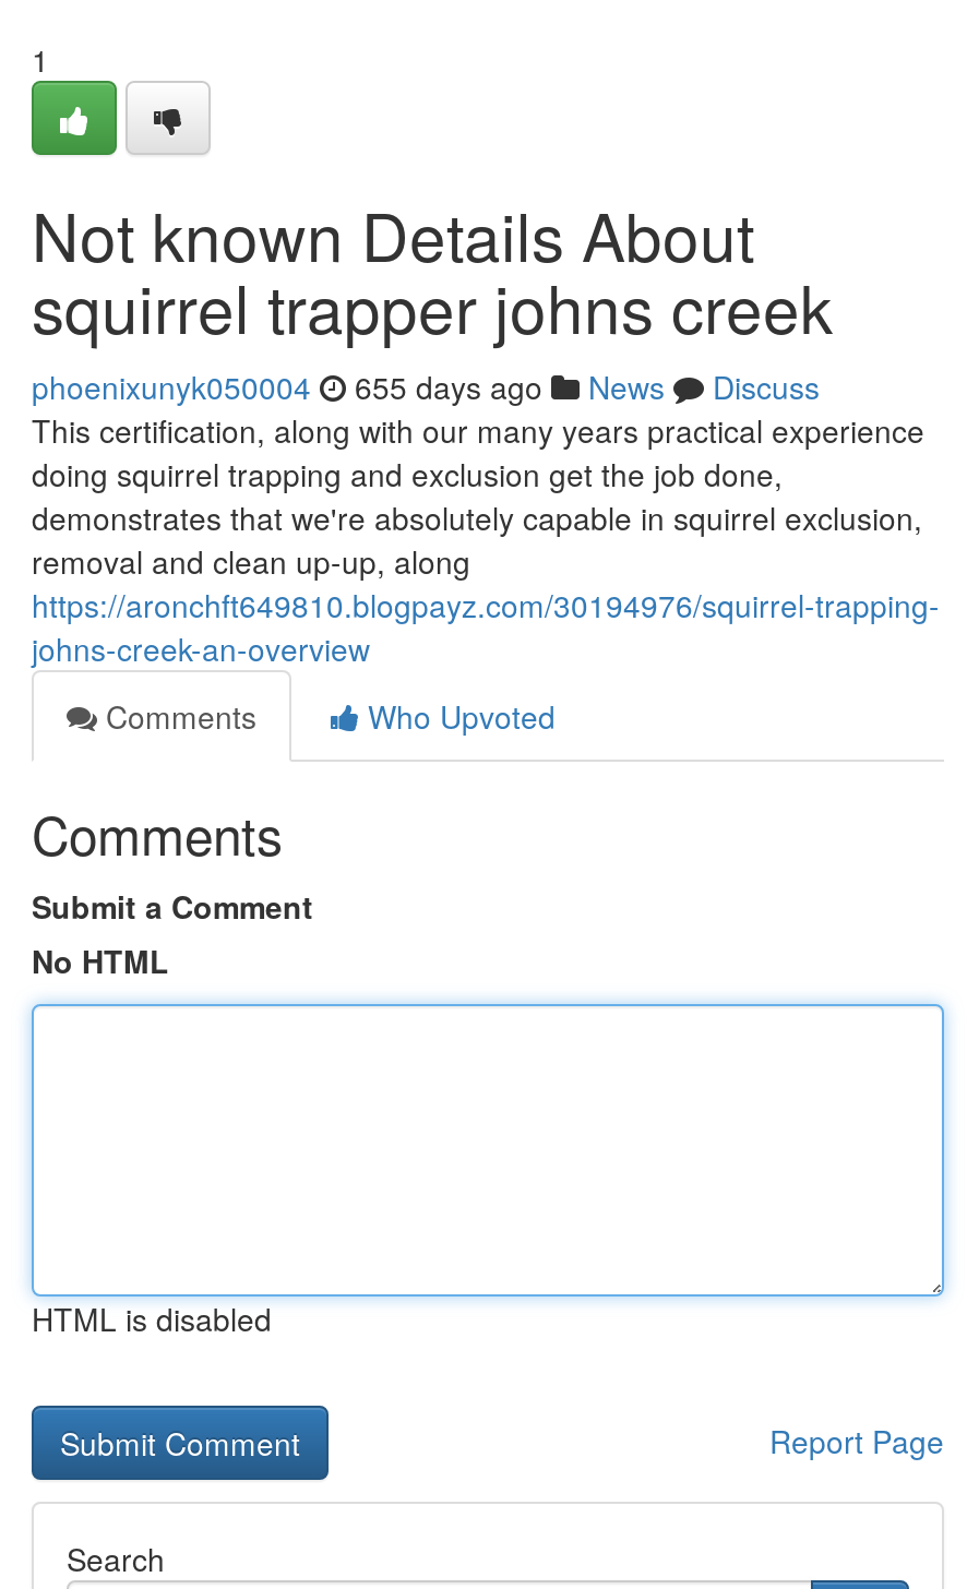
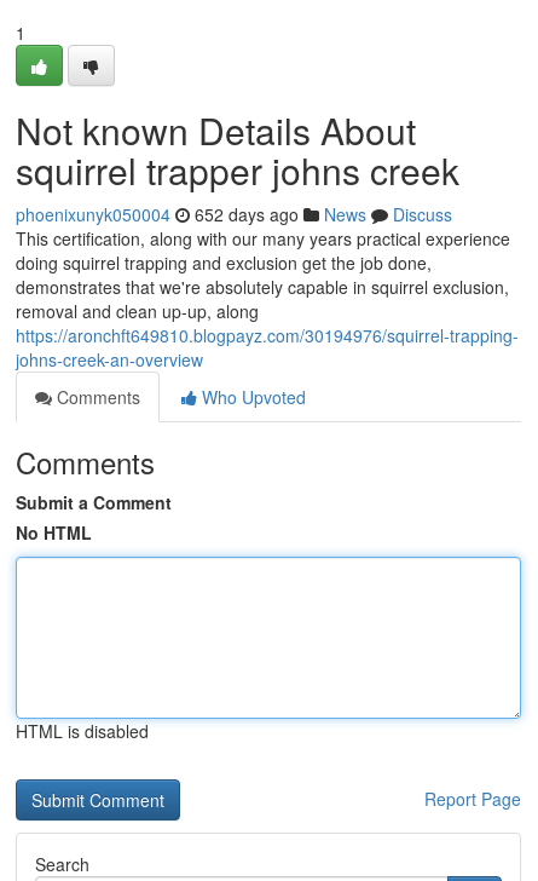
[32,365,820,408] phoenixunyk050004 655 days ago News Discuss -> [16,202,452,226] phoenixunyk050004 652 days ago News Discuss

